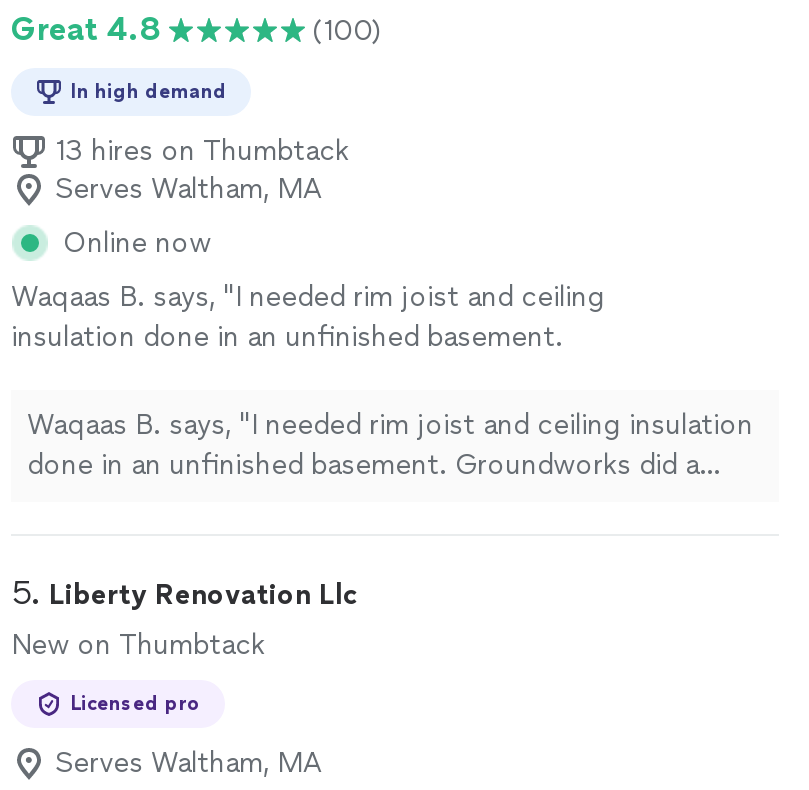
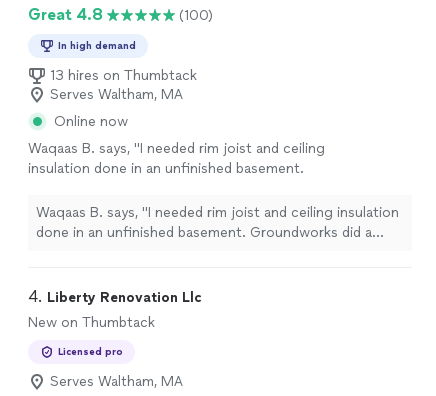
[11,574,359,612] 5. Liberty Renovation Llc -> [28,287,202,306] 4. Liberty Renovation Llc

